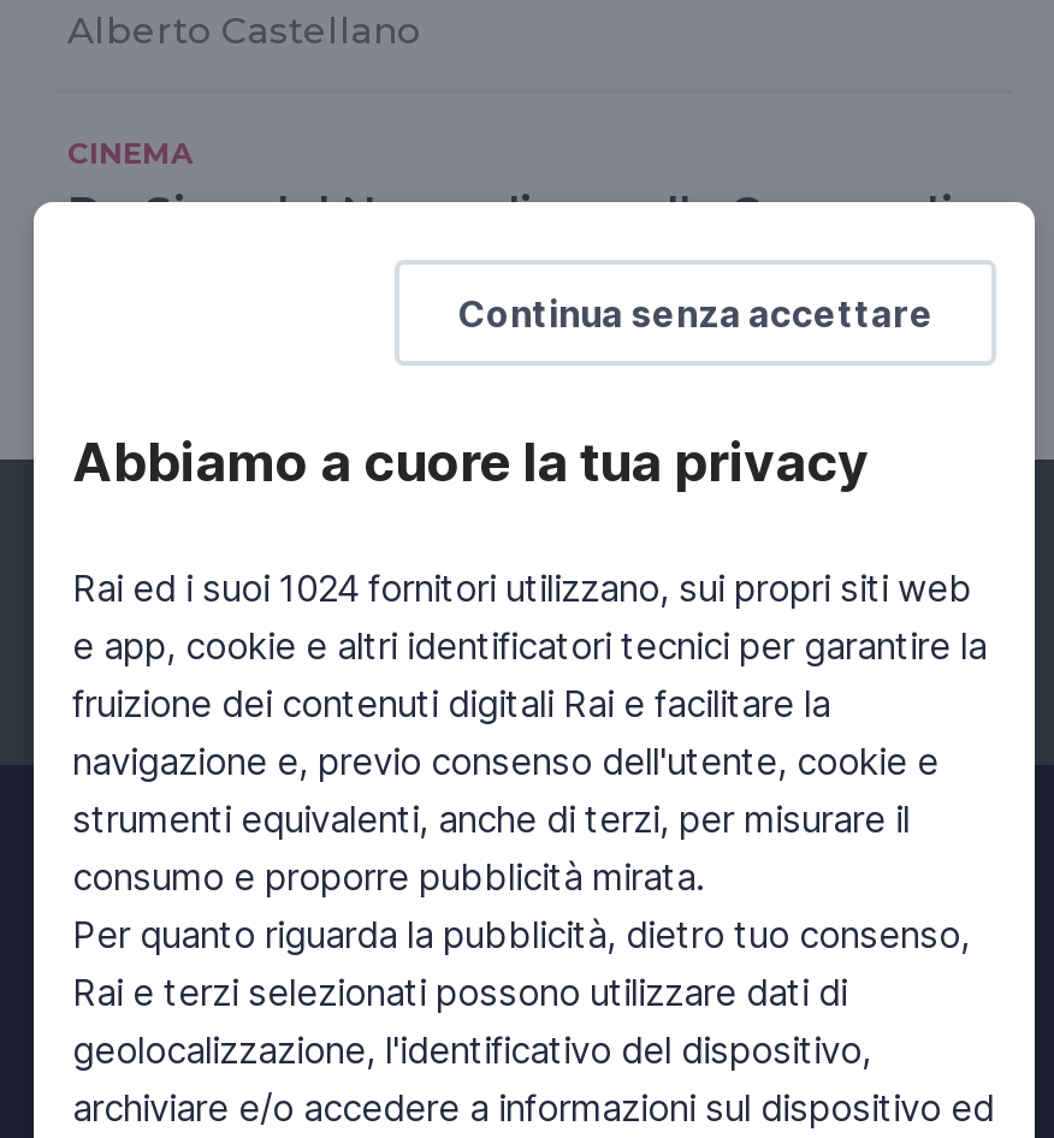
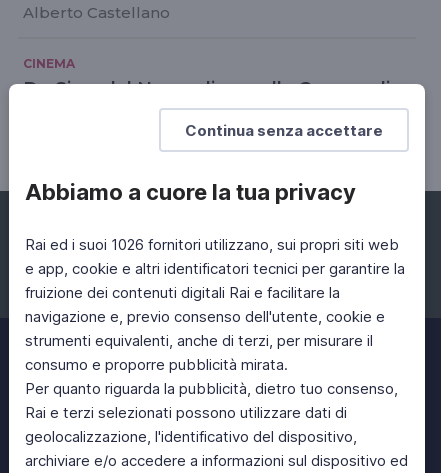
[72,565,972,611] Rai ed i suoi 1024 fornitori utilizzano, sui propri siti web -> [25,235,399,254] Rai ed i suoi 1026 fornitori utilizzano, sui propri siti web

